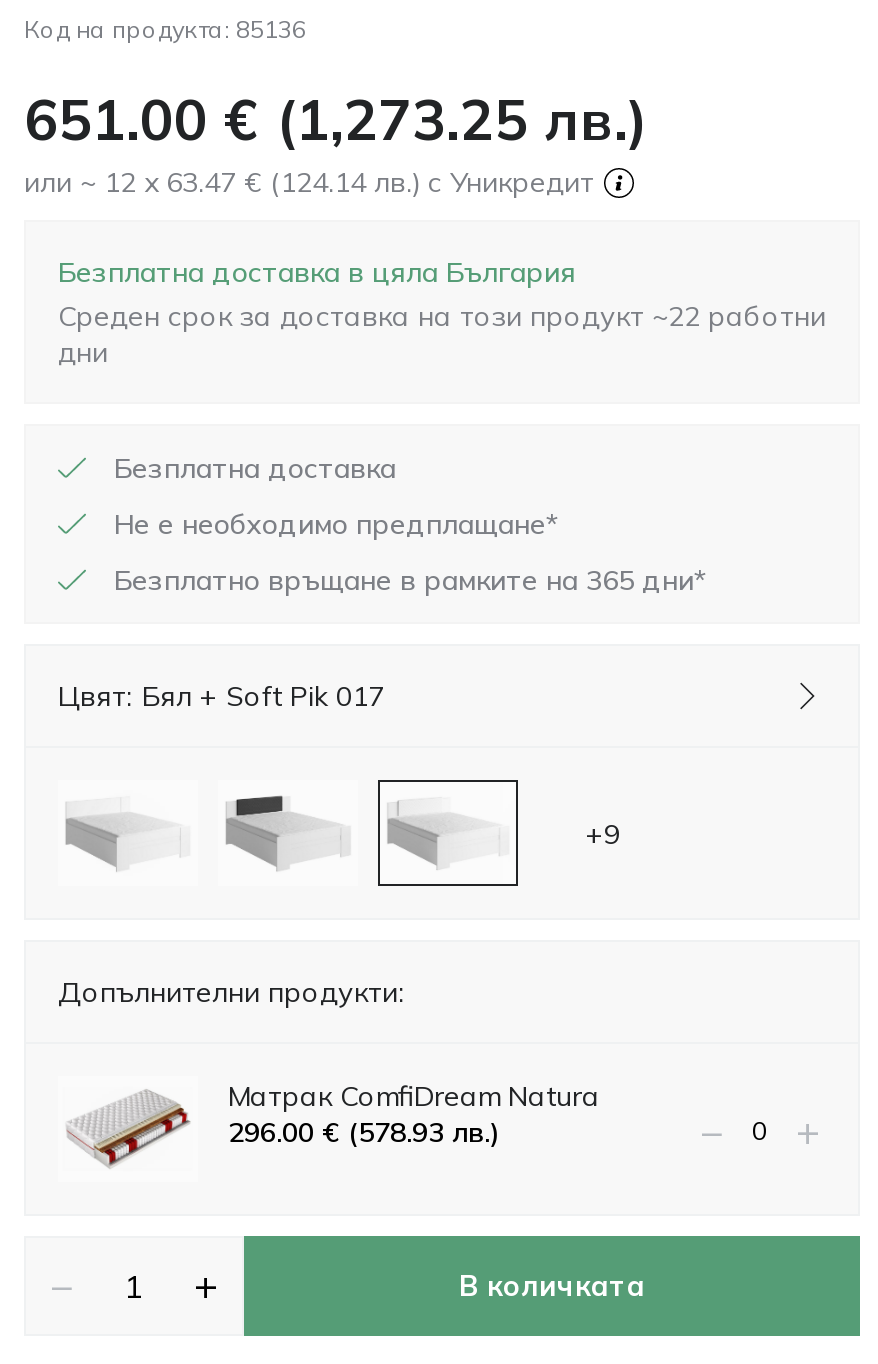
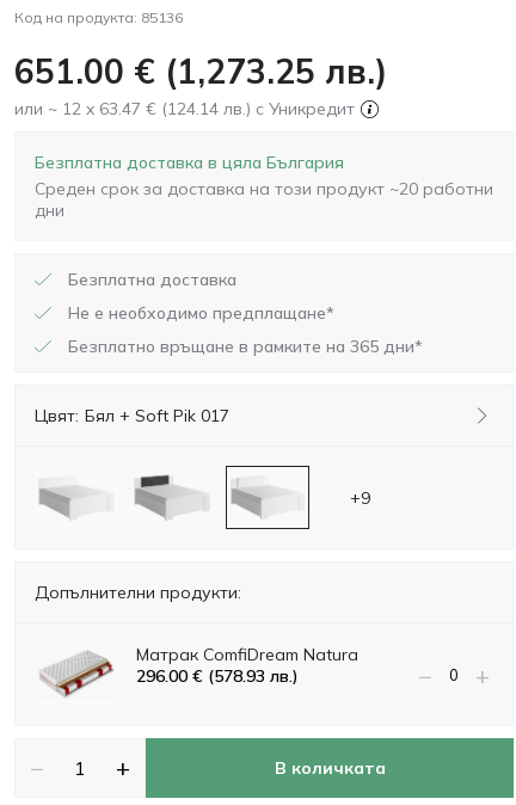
[58,298,826,334] Среден срок за доставка на този продукт ~22 работни -> [35,178,493,200] Среден срок за доставка на този продукт ~20 работни

